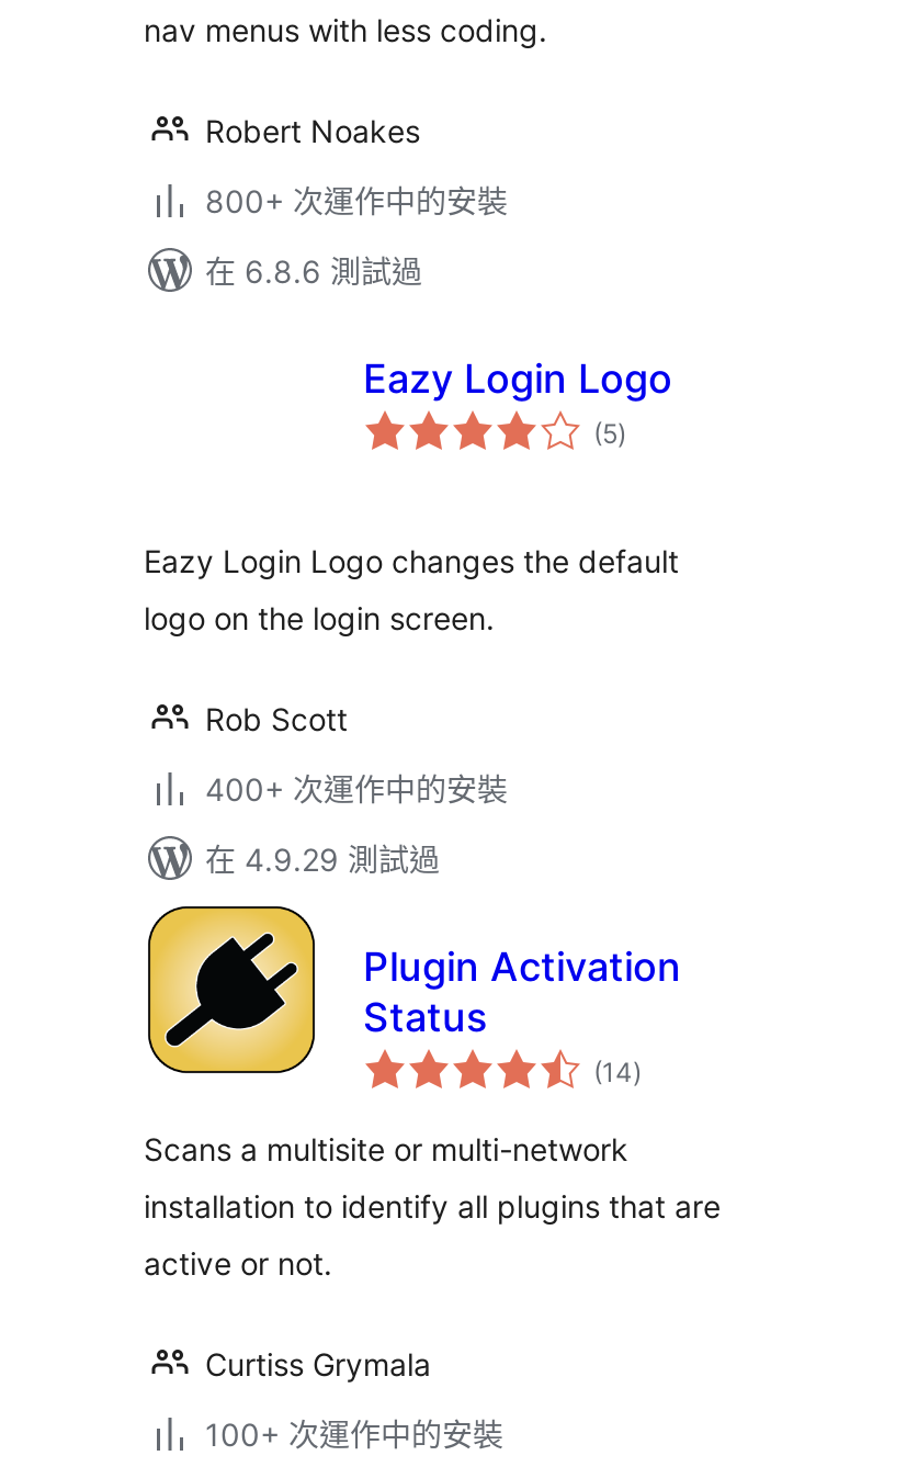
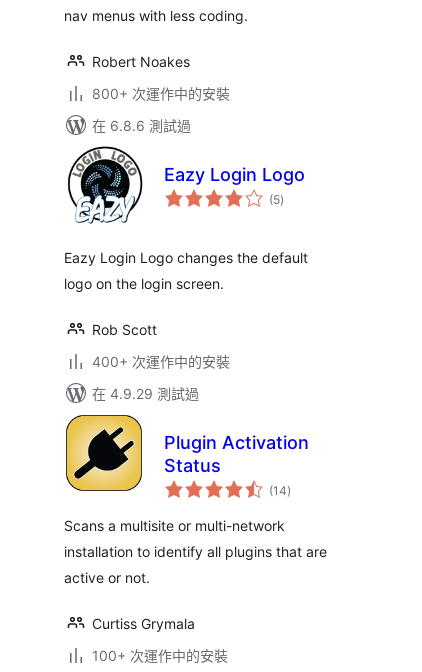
none -> [67,145,144,225] [image]

